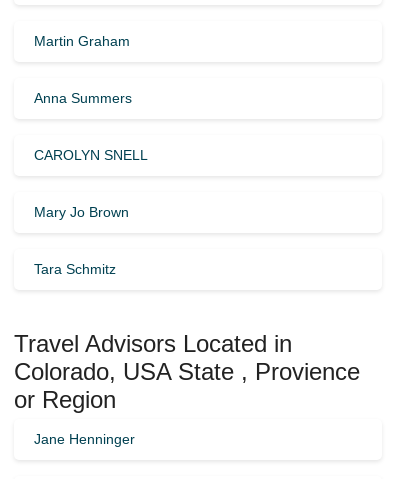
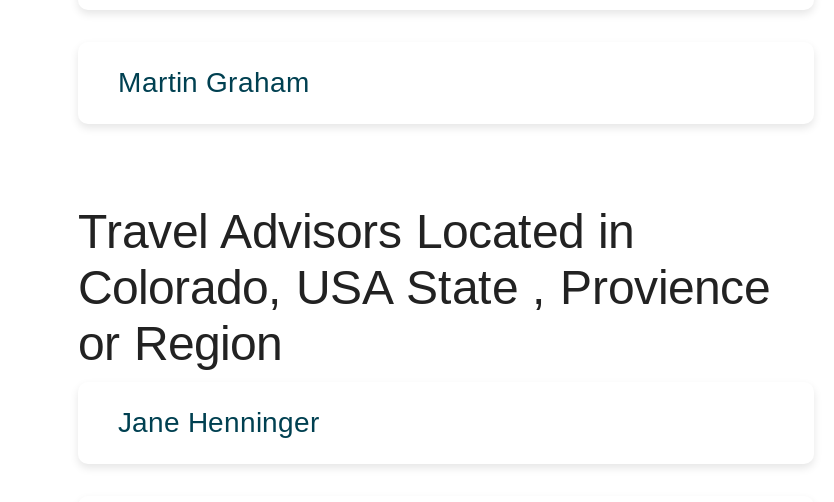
[34,90,132,106] Anna Summers -> none
[34,147,148,163] CAROLYN SNELL -> none
[34,204,129,220] Mary Jo Brown -> none
[34,261,116,277] Tara Schmitz -> none

